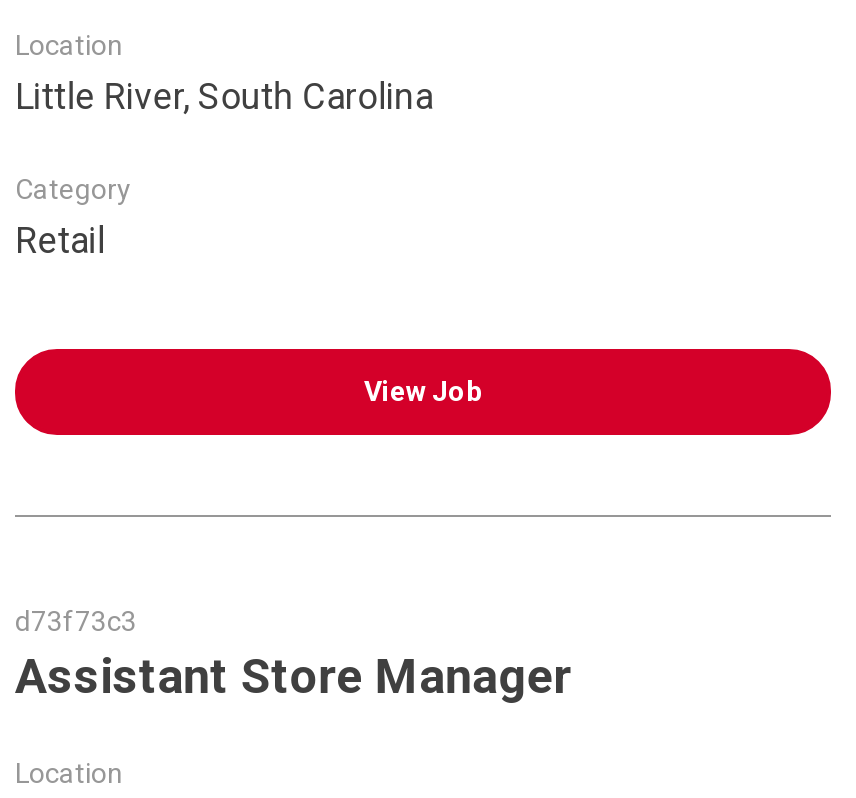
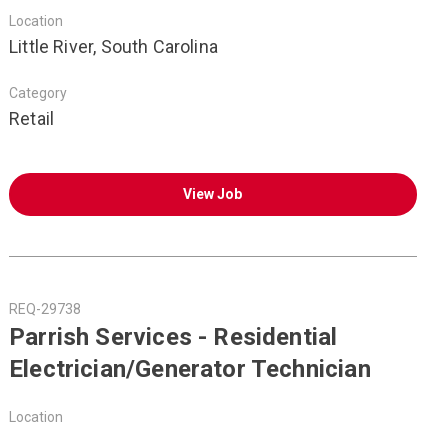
[15,605,571,705] d73f73c3 | Assistant Store Manager -> [9,301,371,383] REQ-29738 | Parrish Services - Residential | Electrician/Generator Technician

